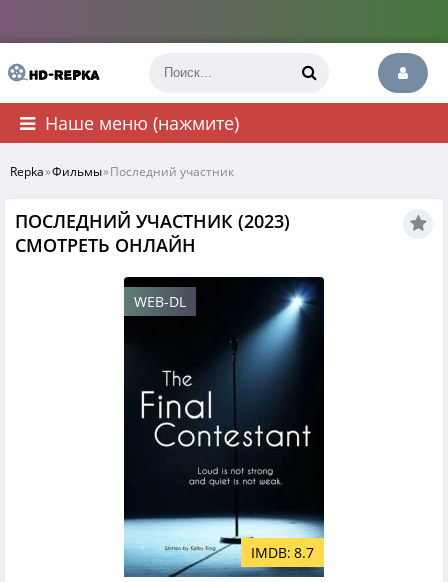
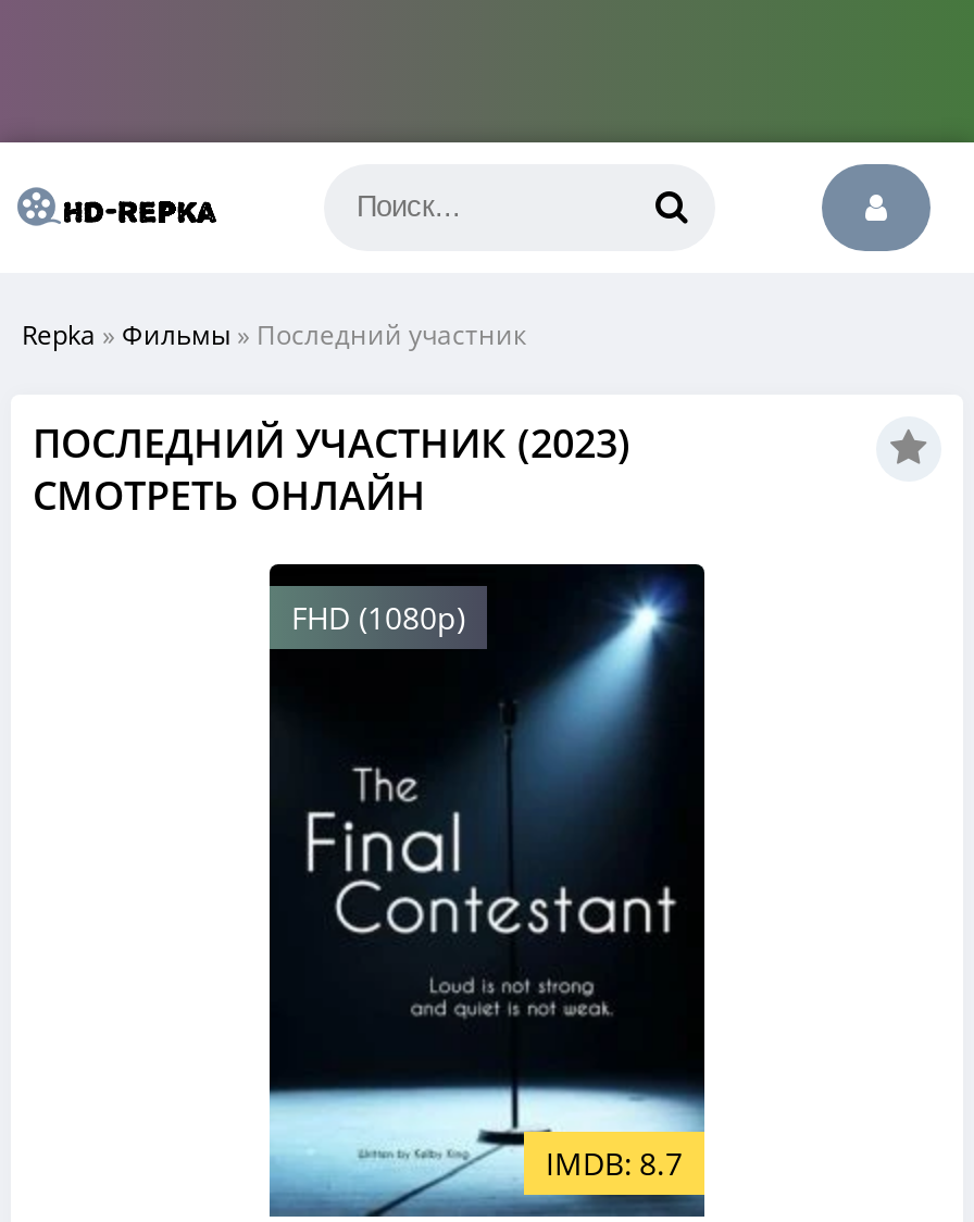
[45,111,239,135] Наше меню (нажмите) -> none
[134,292,186,311] WEB-DL -> [291,597,465,638] FHD (1080p)

